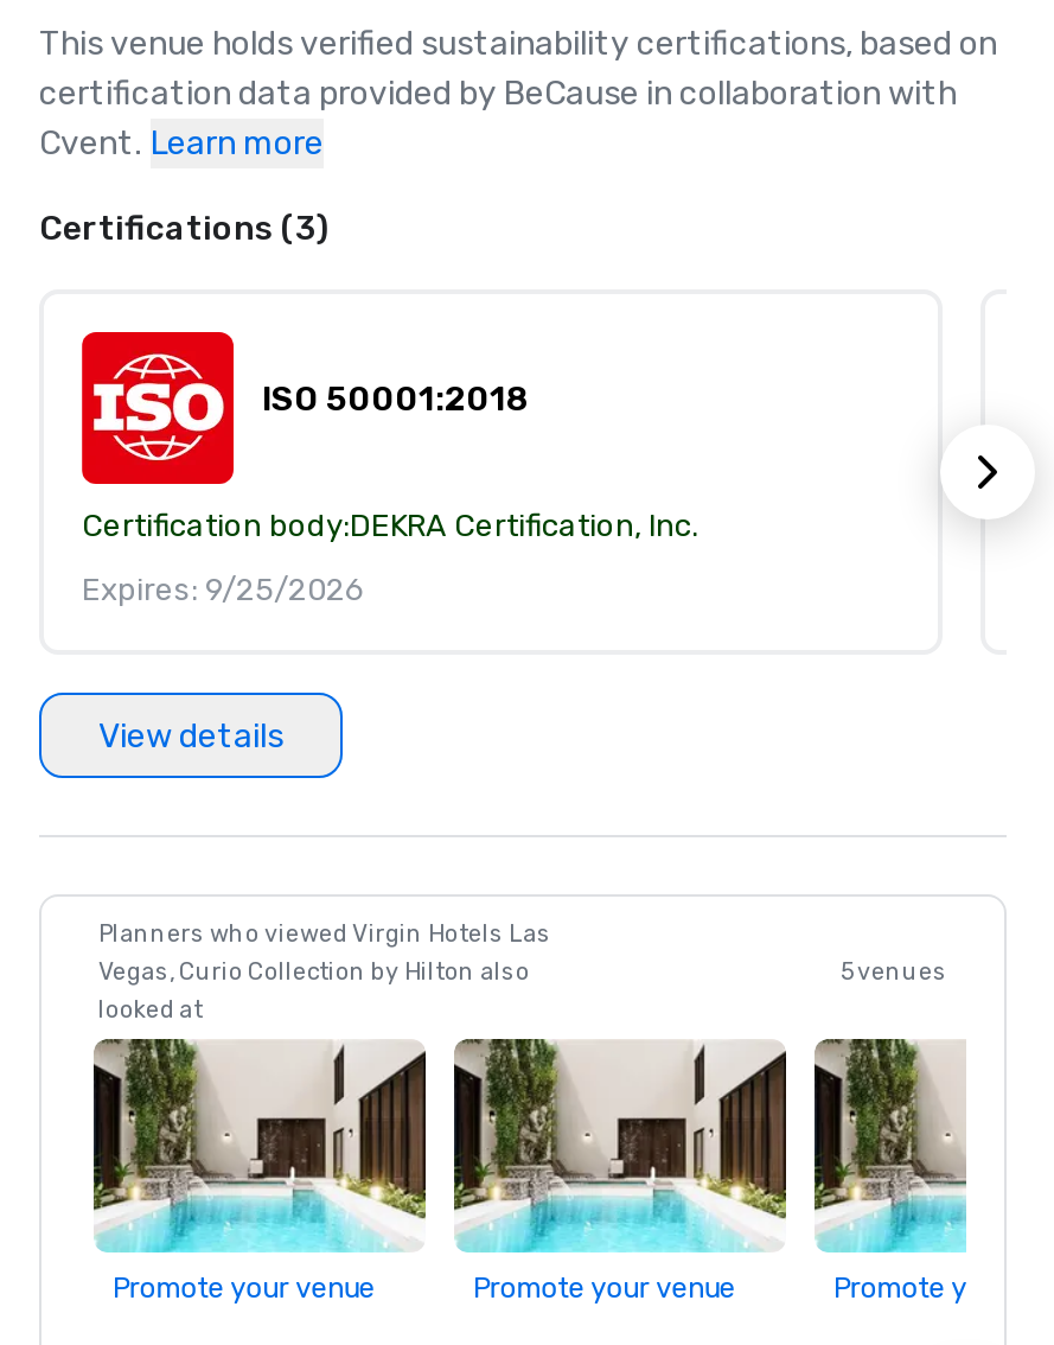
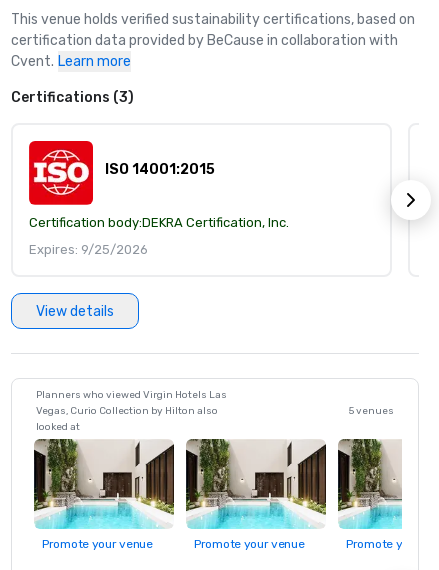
[262,378,530,419] ISO 50001:2018 -> [105,160,215,177] ISO 14001:2015

